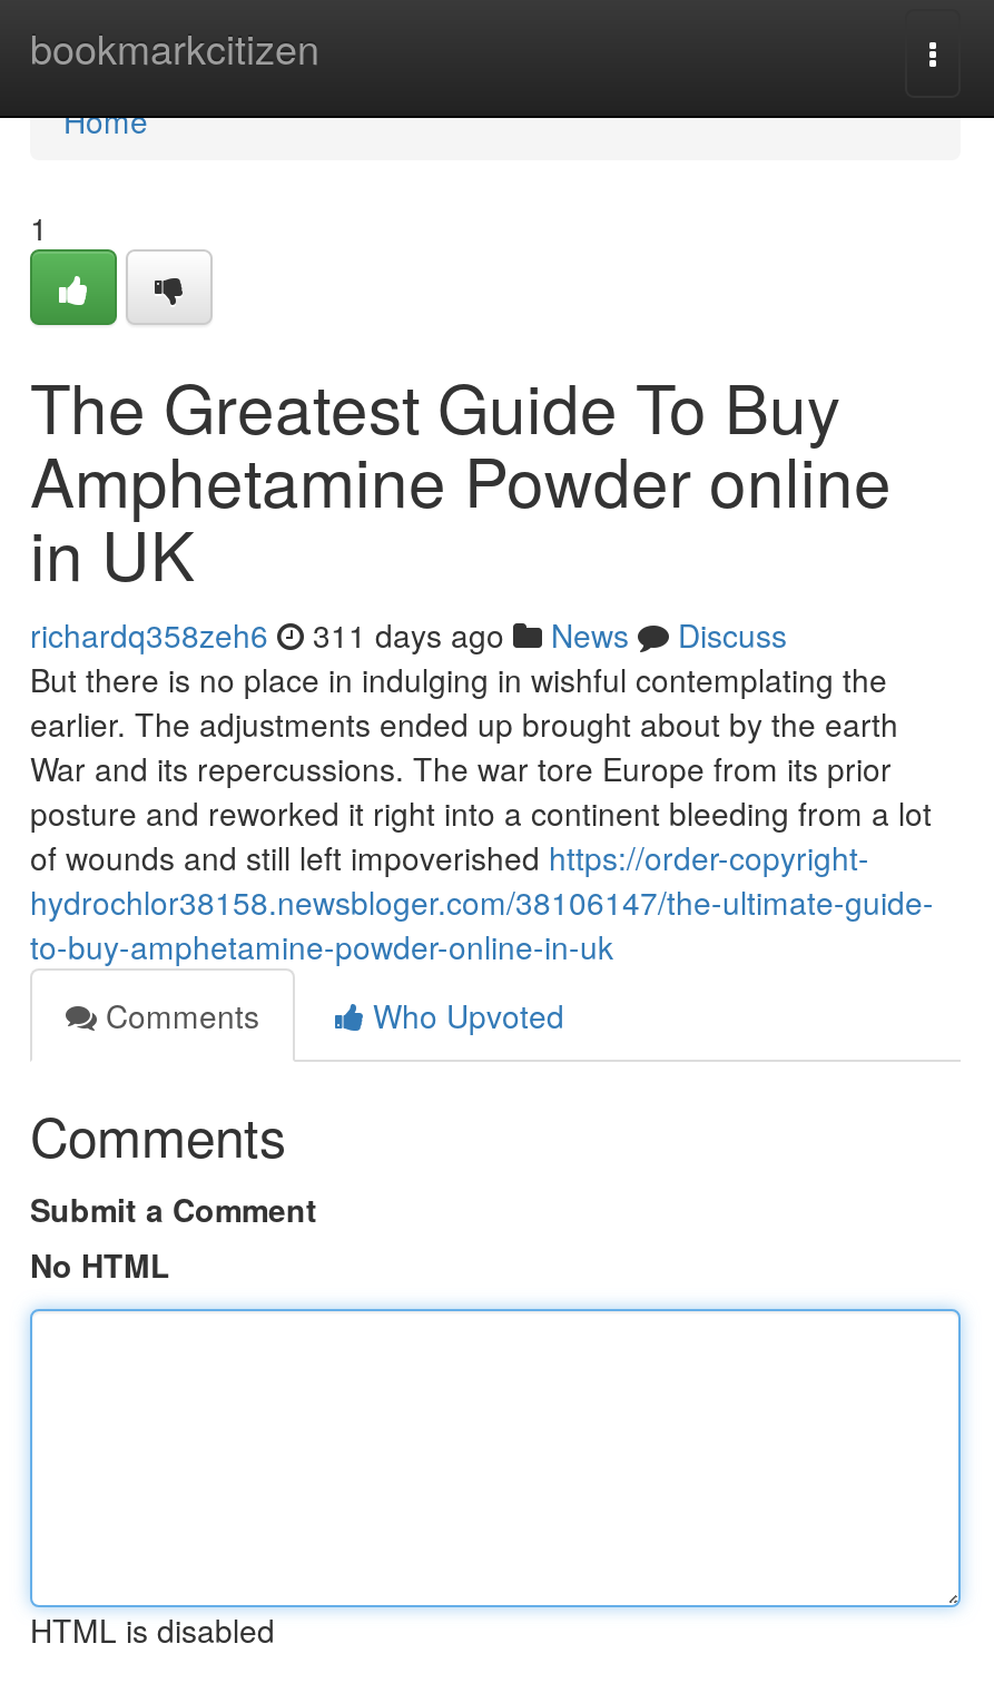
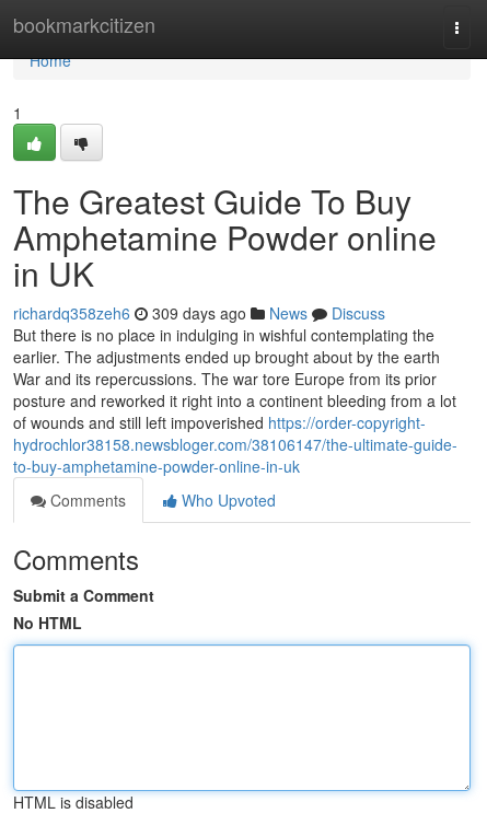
[30,612,787,657] richardq358zeh6 311 days ago News Discuss -> [13,302,385,324] richardq358zeh6 309 days ago News Discuss

